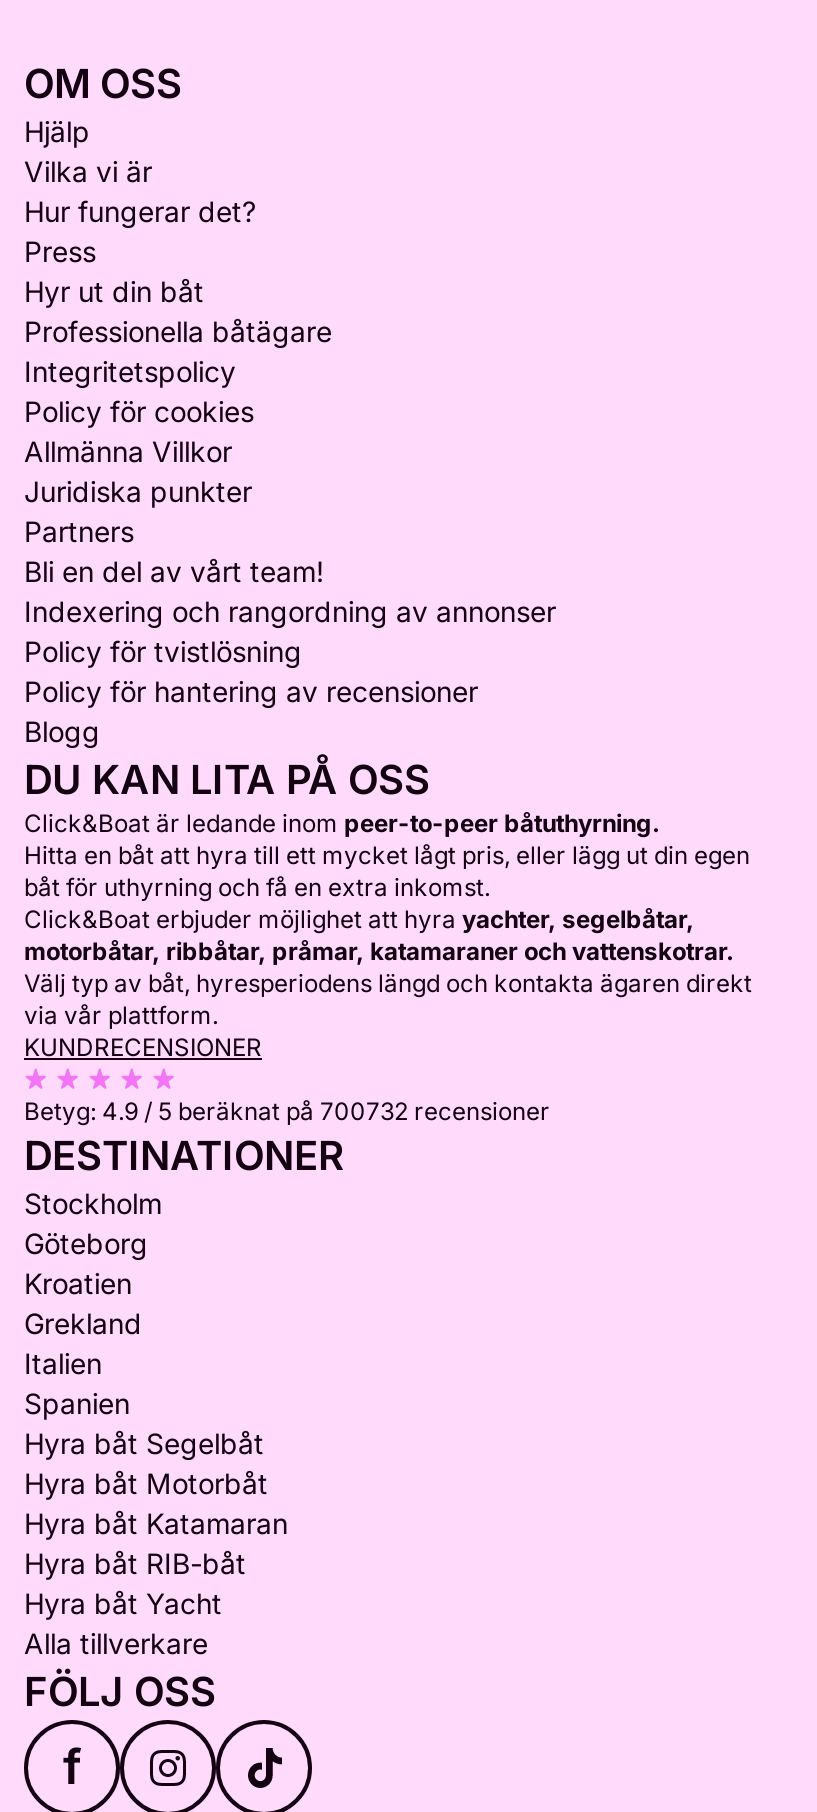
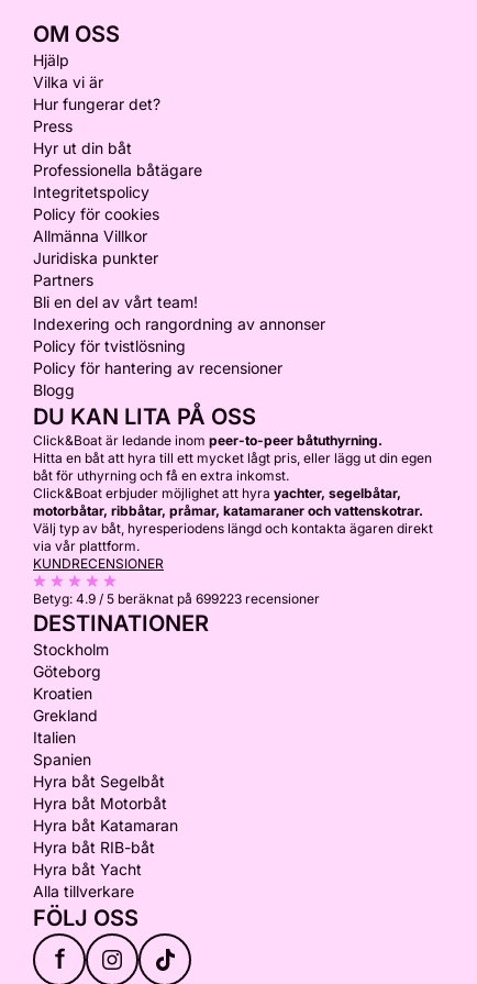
[24,1096,550,1126] Betyg: 4.9 / 5 beräknat på 700732 recensioner -> [33,590,320,607] Betyg: 4.9 / 5 beräknat på 699223 recensioner

